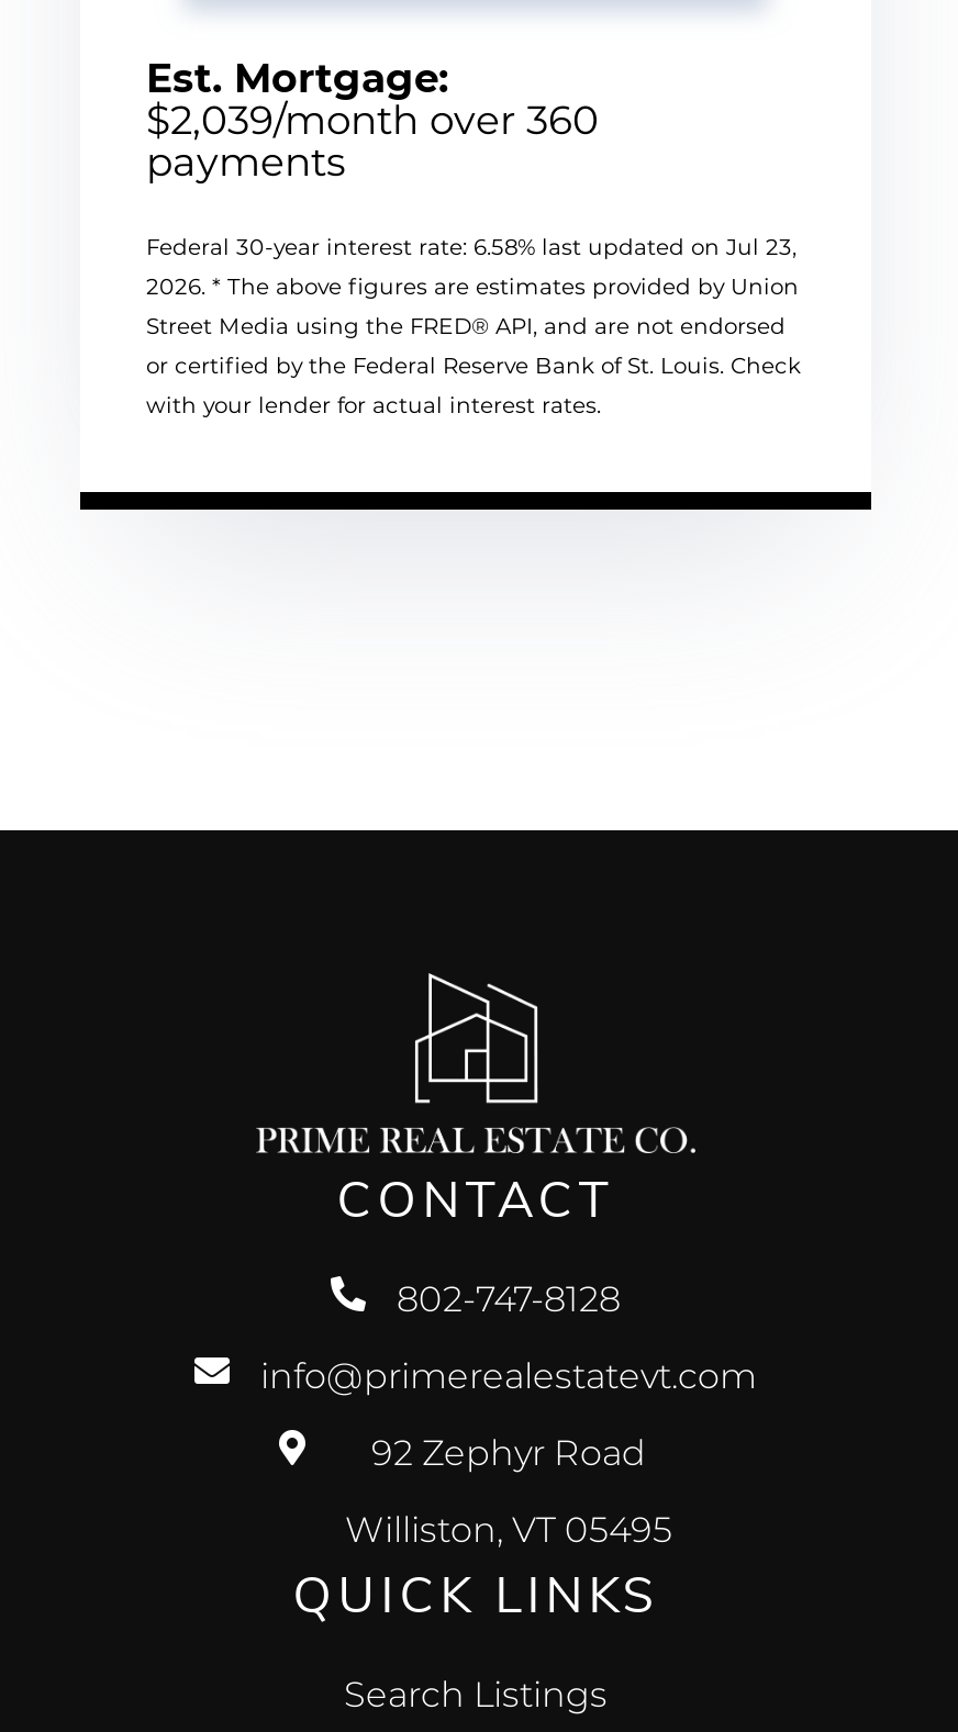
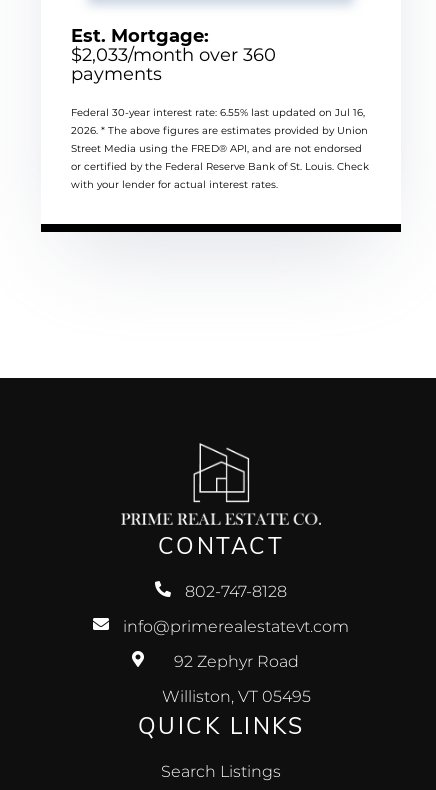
[146,96,599,144] $2,039/month over 360 -> [71,44,276,66] $2,033/month over 360
[146,232,797,261] Federal 30-year interest rate: 6.58% last updated on Jul 23, -> [71,106,365,119] Federal 30-year interest rate: 6.55% last updated on Jul 16,

